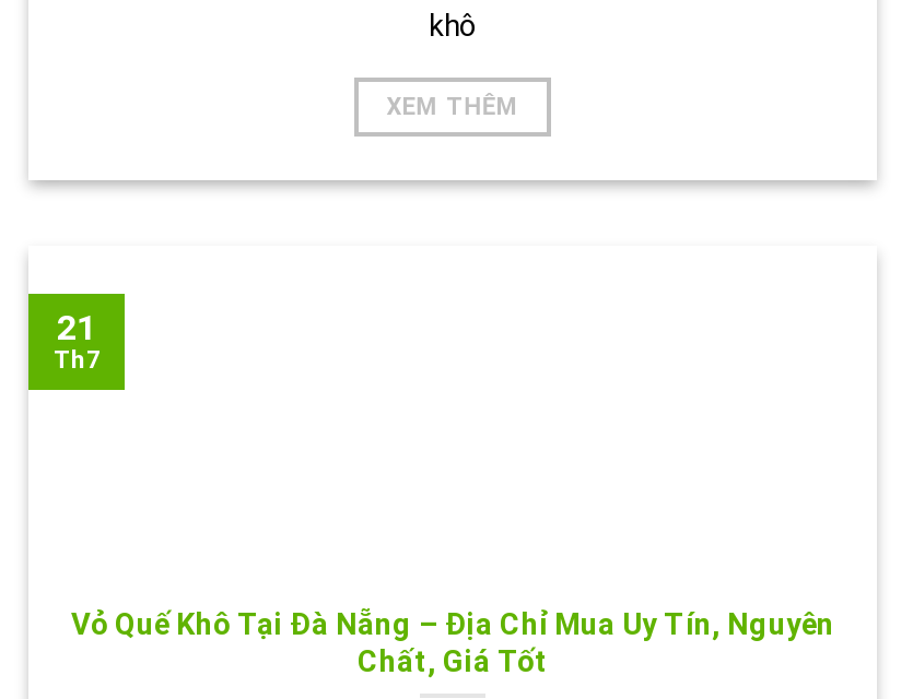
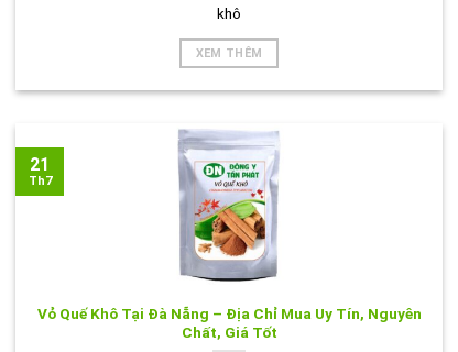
none -> [177,129,280,283] [image]

